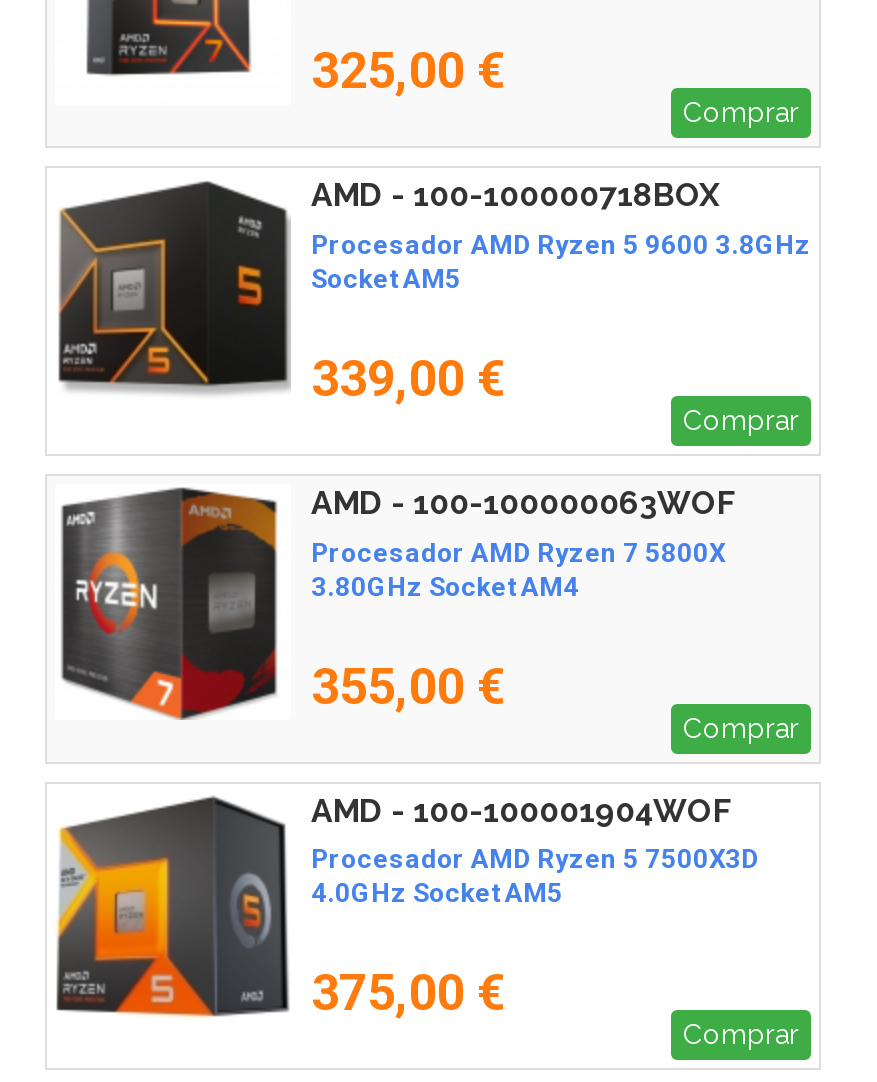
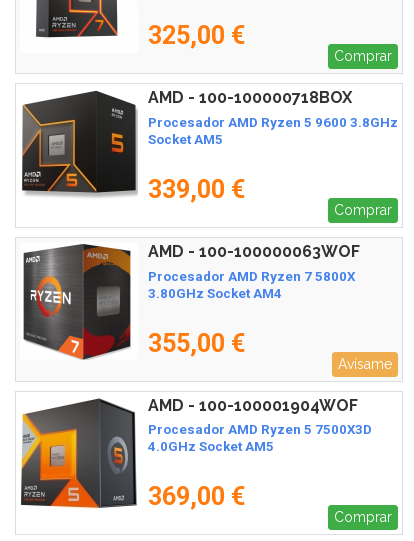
[683,711,799,743] Comprar -> [338,355,392,371] Avísame
[311,964,505,1022] 375,00 € -> [148,482,245,511] 369,00 €

